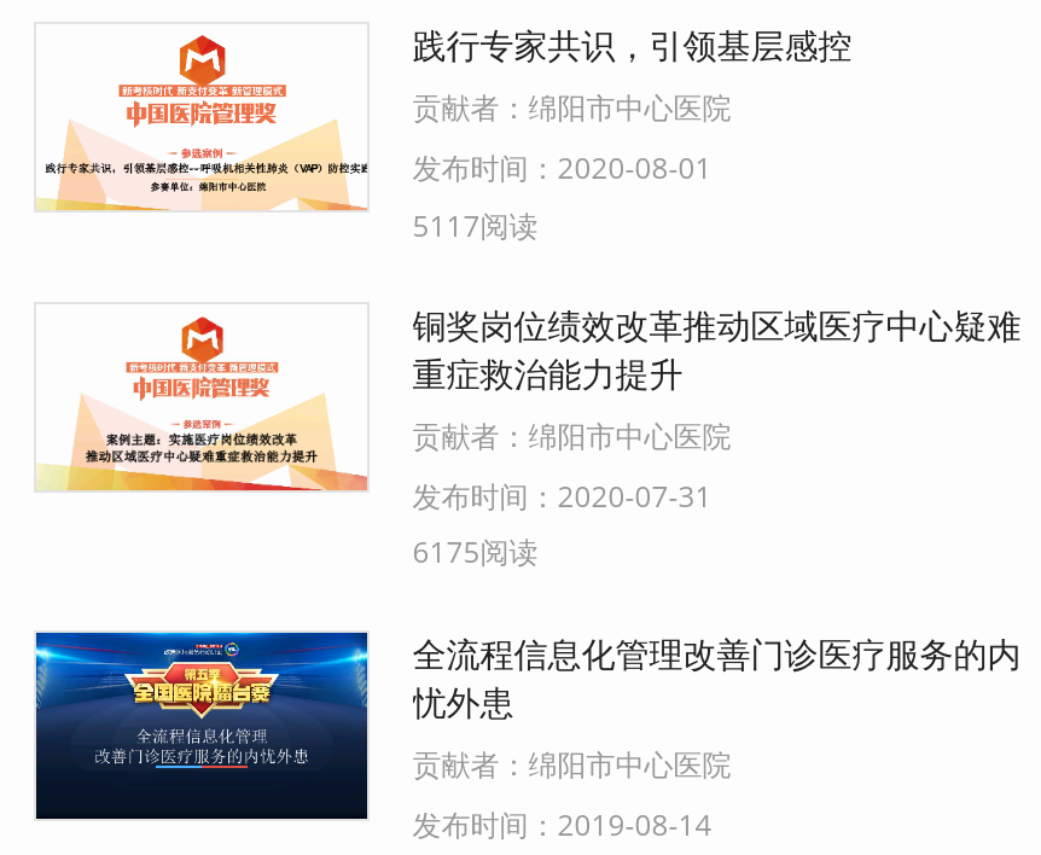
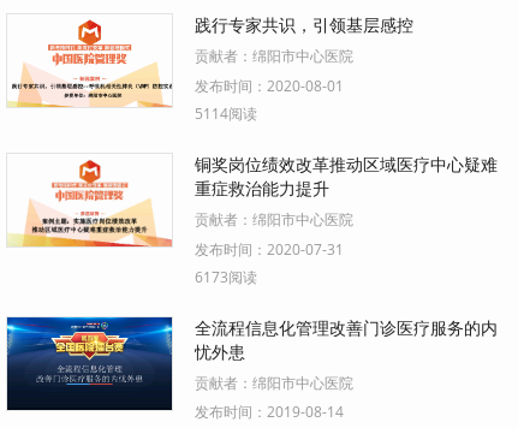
[412,204,538,245] 5117阅读 -> [194,104,257,124] 5114阅读
[412,532,538,573] 6175阅读 -> [194,267,257,288] 6173阅读

